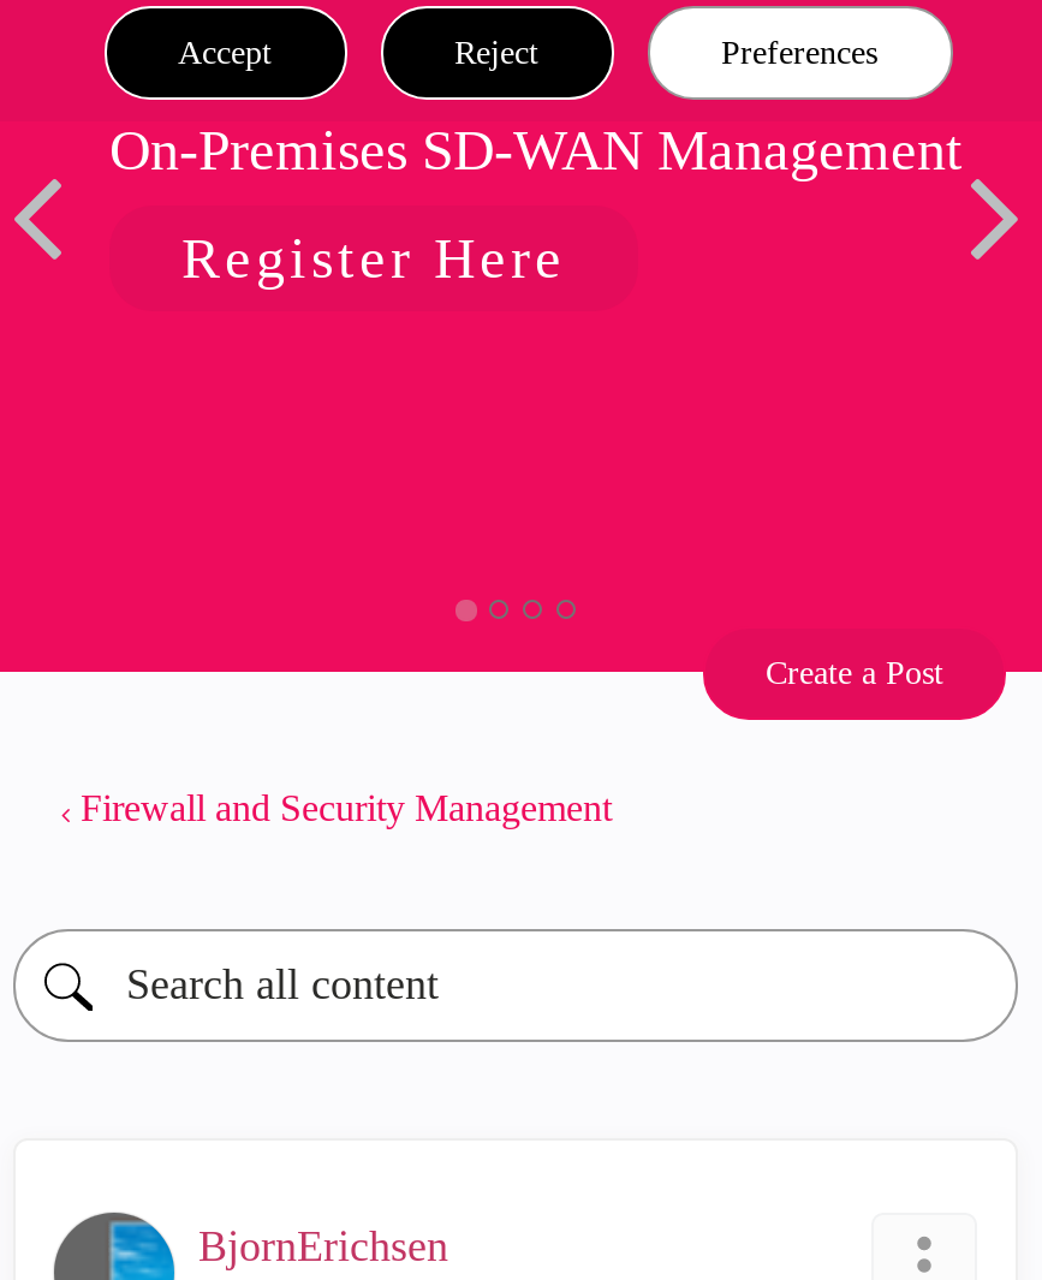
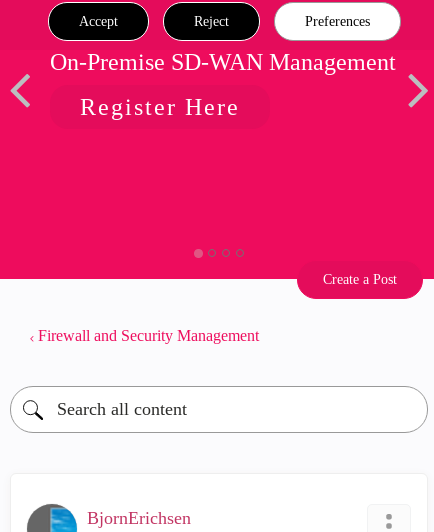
[109,119,963,181] On-Premises SD-WAN Management -> [50,49,396,75] On-Premise SD-WAN Management

